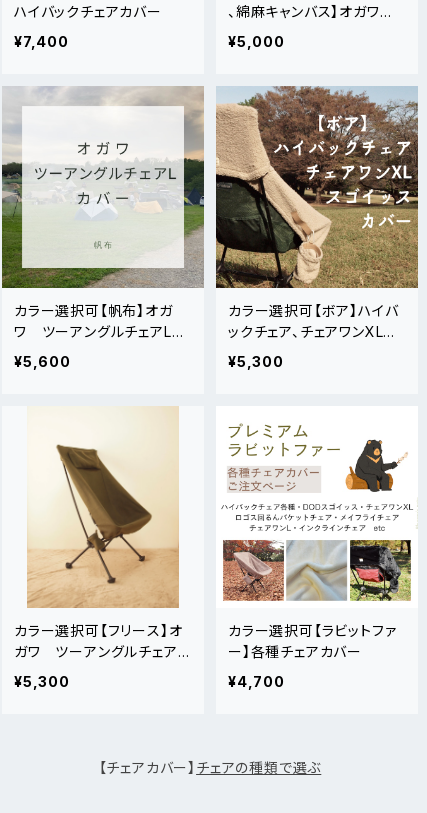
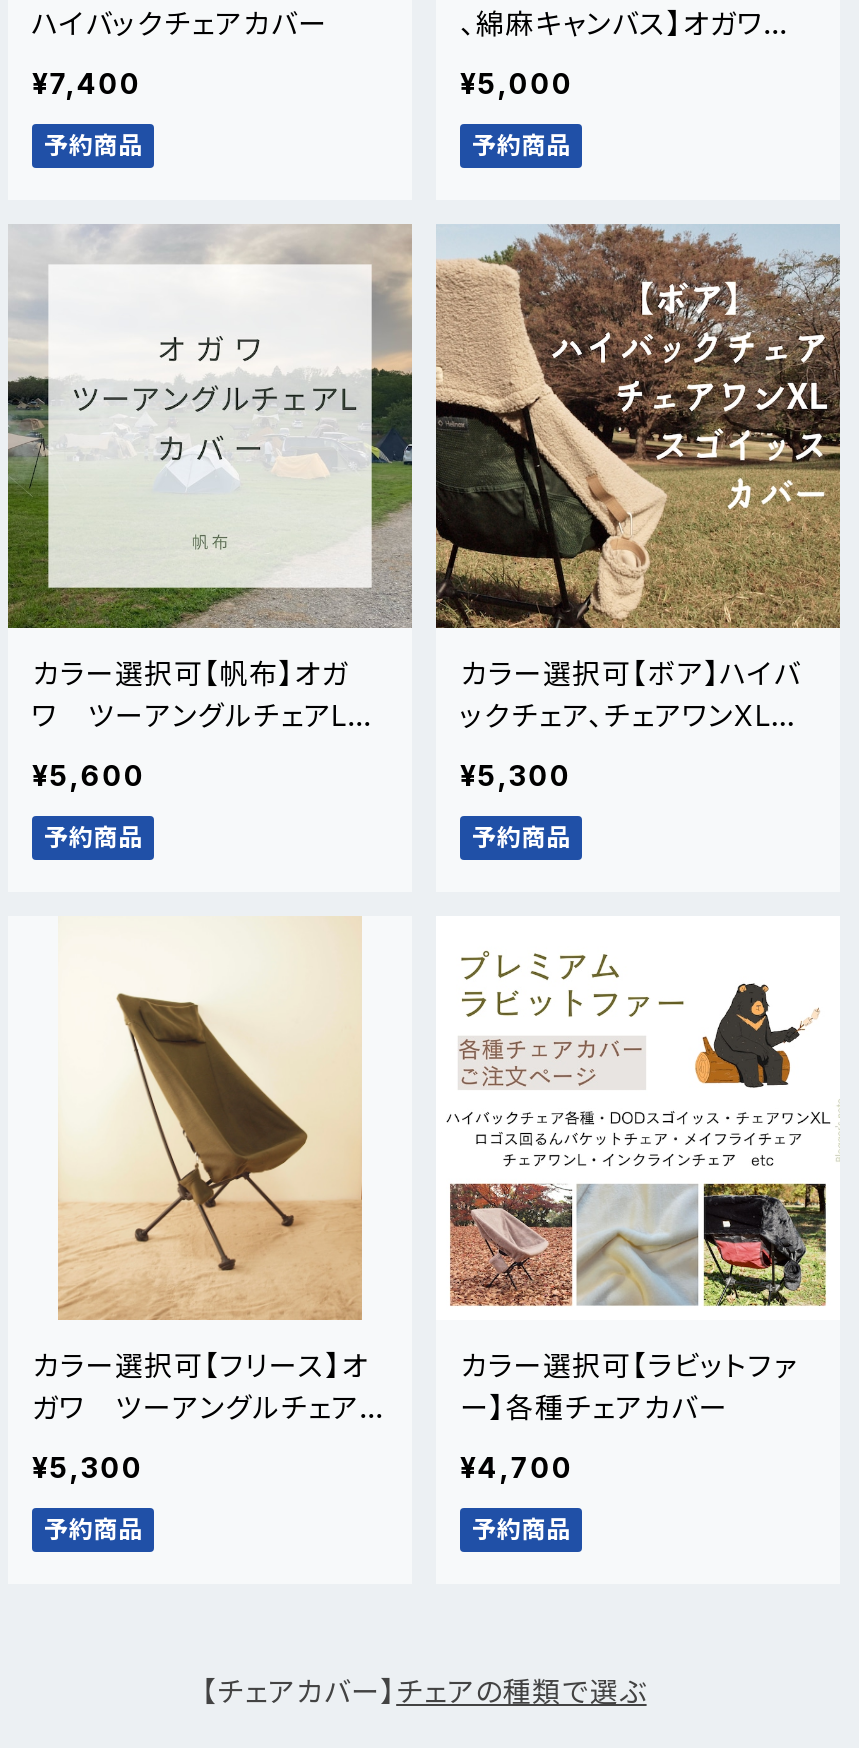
none -> [44,130,143,160] 予約商品
none -> [472,130,571,160] 予約商品
none -> [44,822,143,852] 予約商品
none -> [472,822,571,852] 予約商品
none -> [44,1514,143,1544] 予約商品
none -> [472,1514,571,1544] 予約商品

